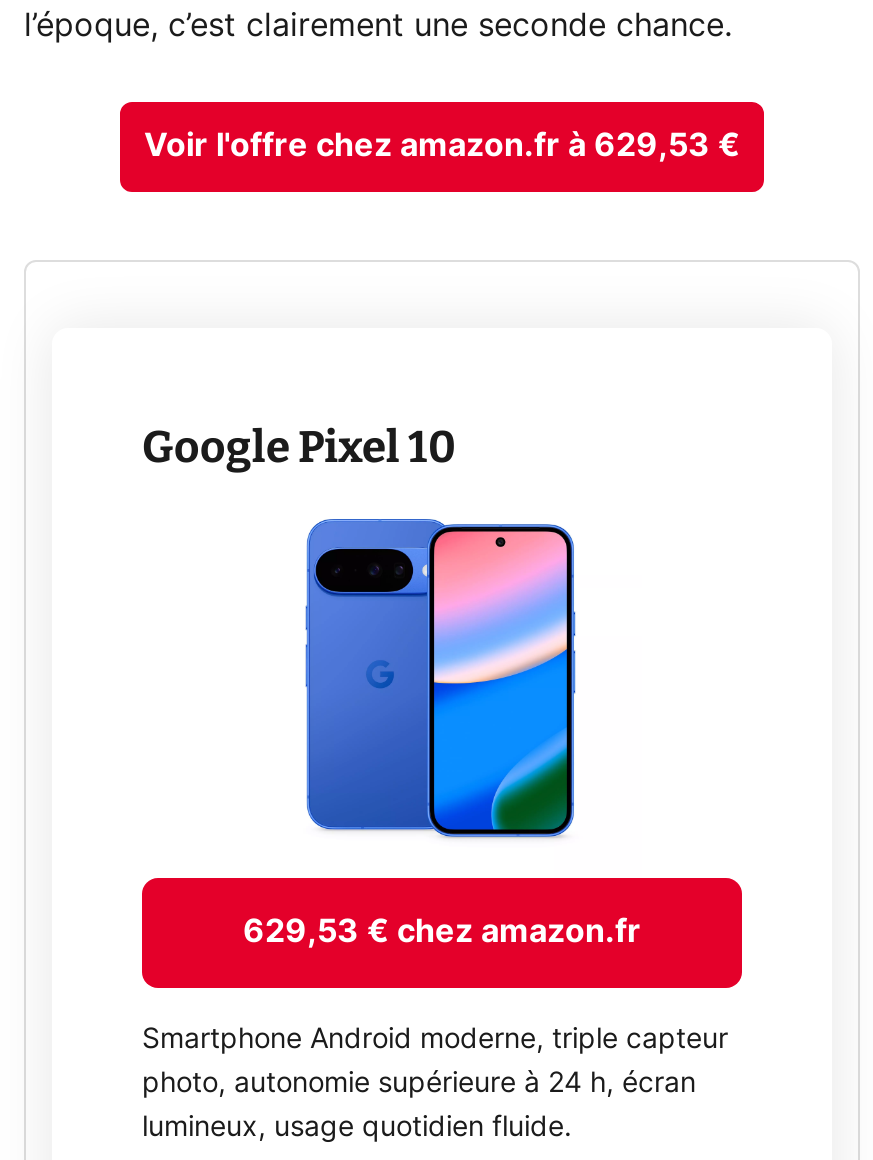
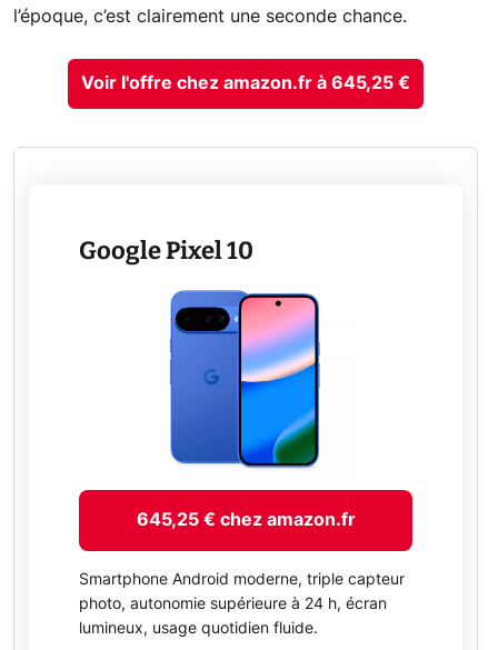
[144,131,740,163] Voir l'offre chez amazon.fr à 629,53 € -> [81,75,410,93] Voir l'offre chez amazon.fr à 645,25 €
[243,916,641,948] 629,53 € chez amazon.fr -> [136,511,355,529] 645,25 € chez amazon.fr

